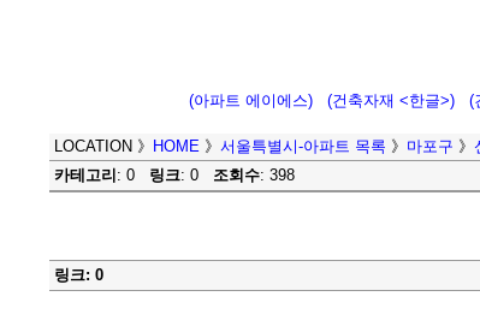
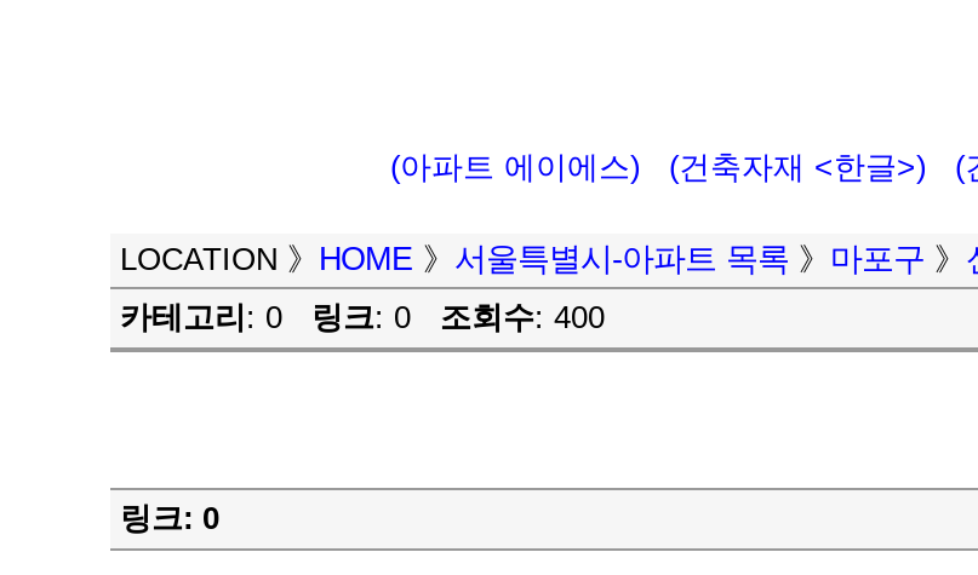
[54,166,295,184] 카테고리: 0 링크: 0 조회수: 398 -> [120,299,605,335] 카테고리: 0 링크: 0 조회수: 400

